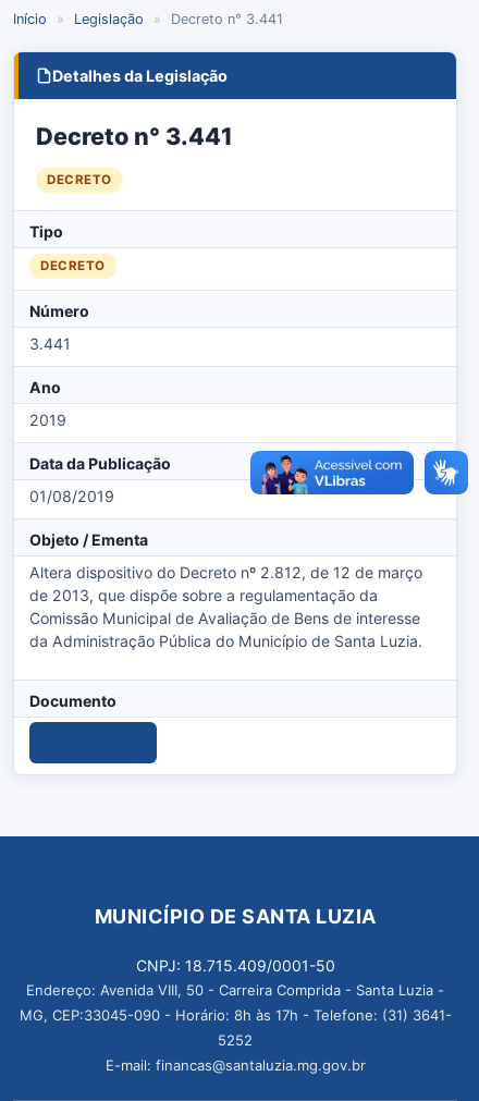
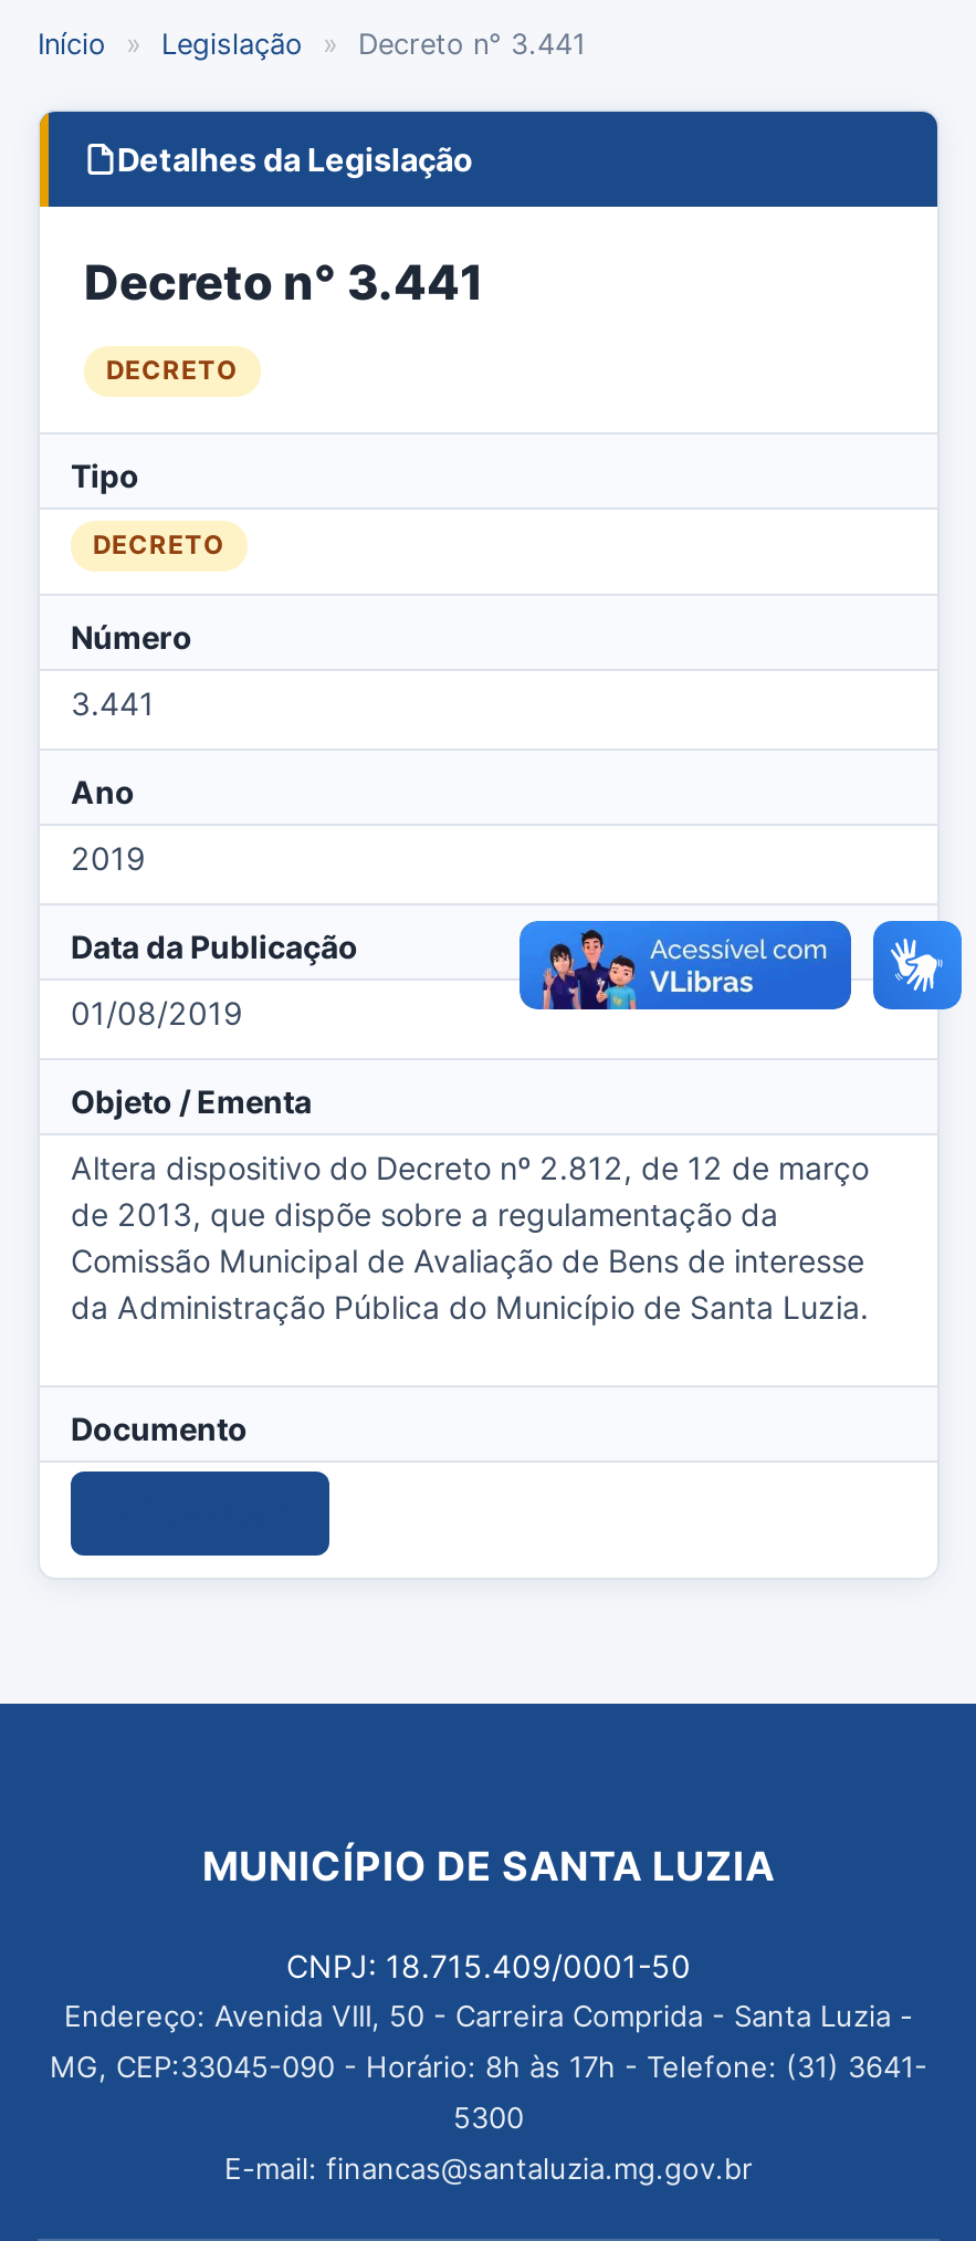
[218,1031,253,1049] 5252 -> [453,2099,524,2134] 5300

